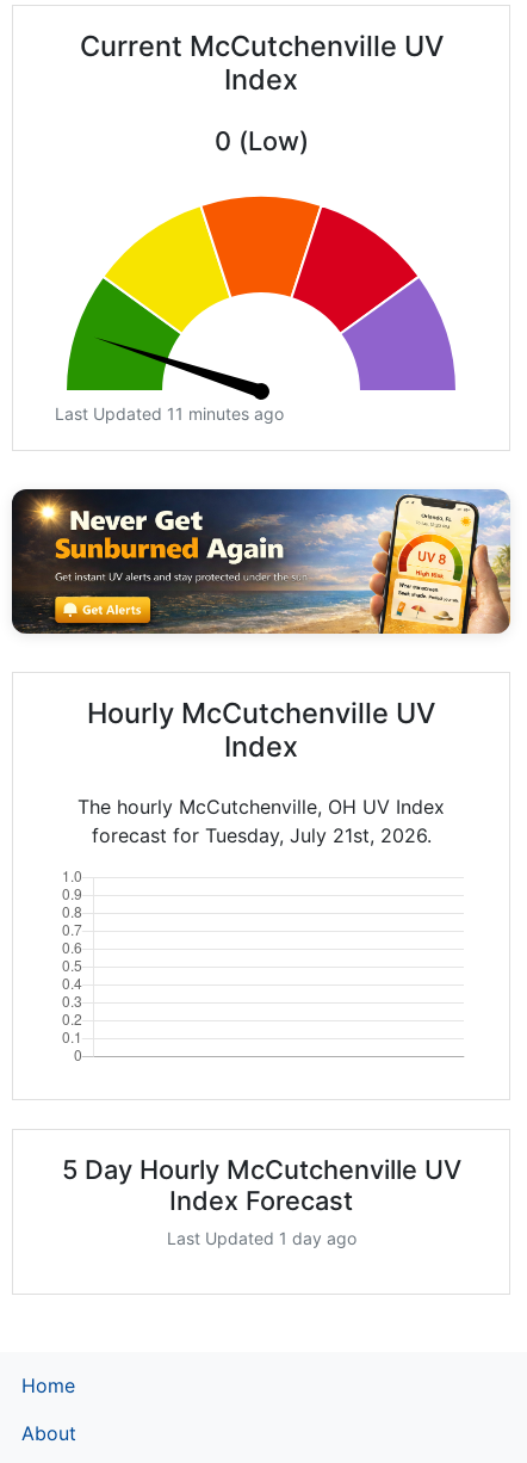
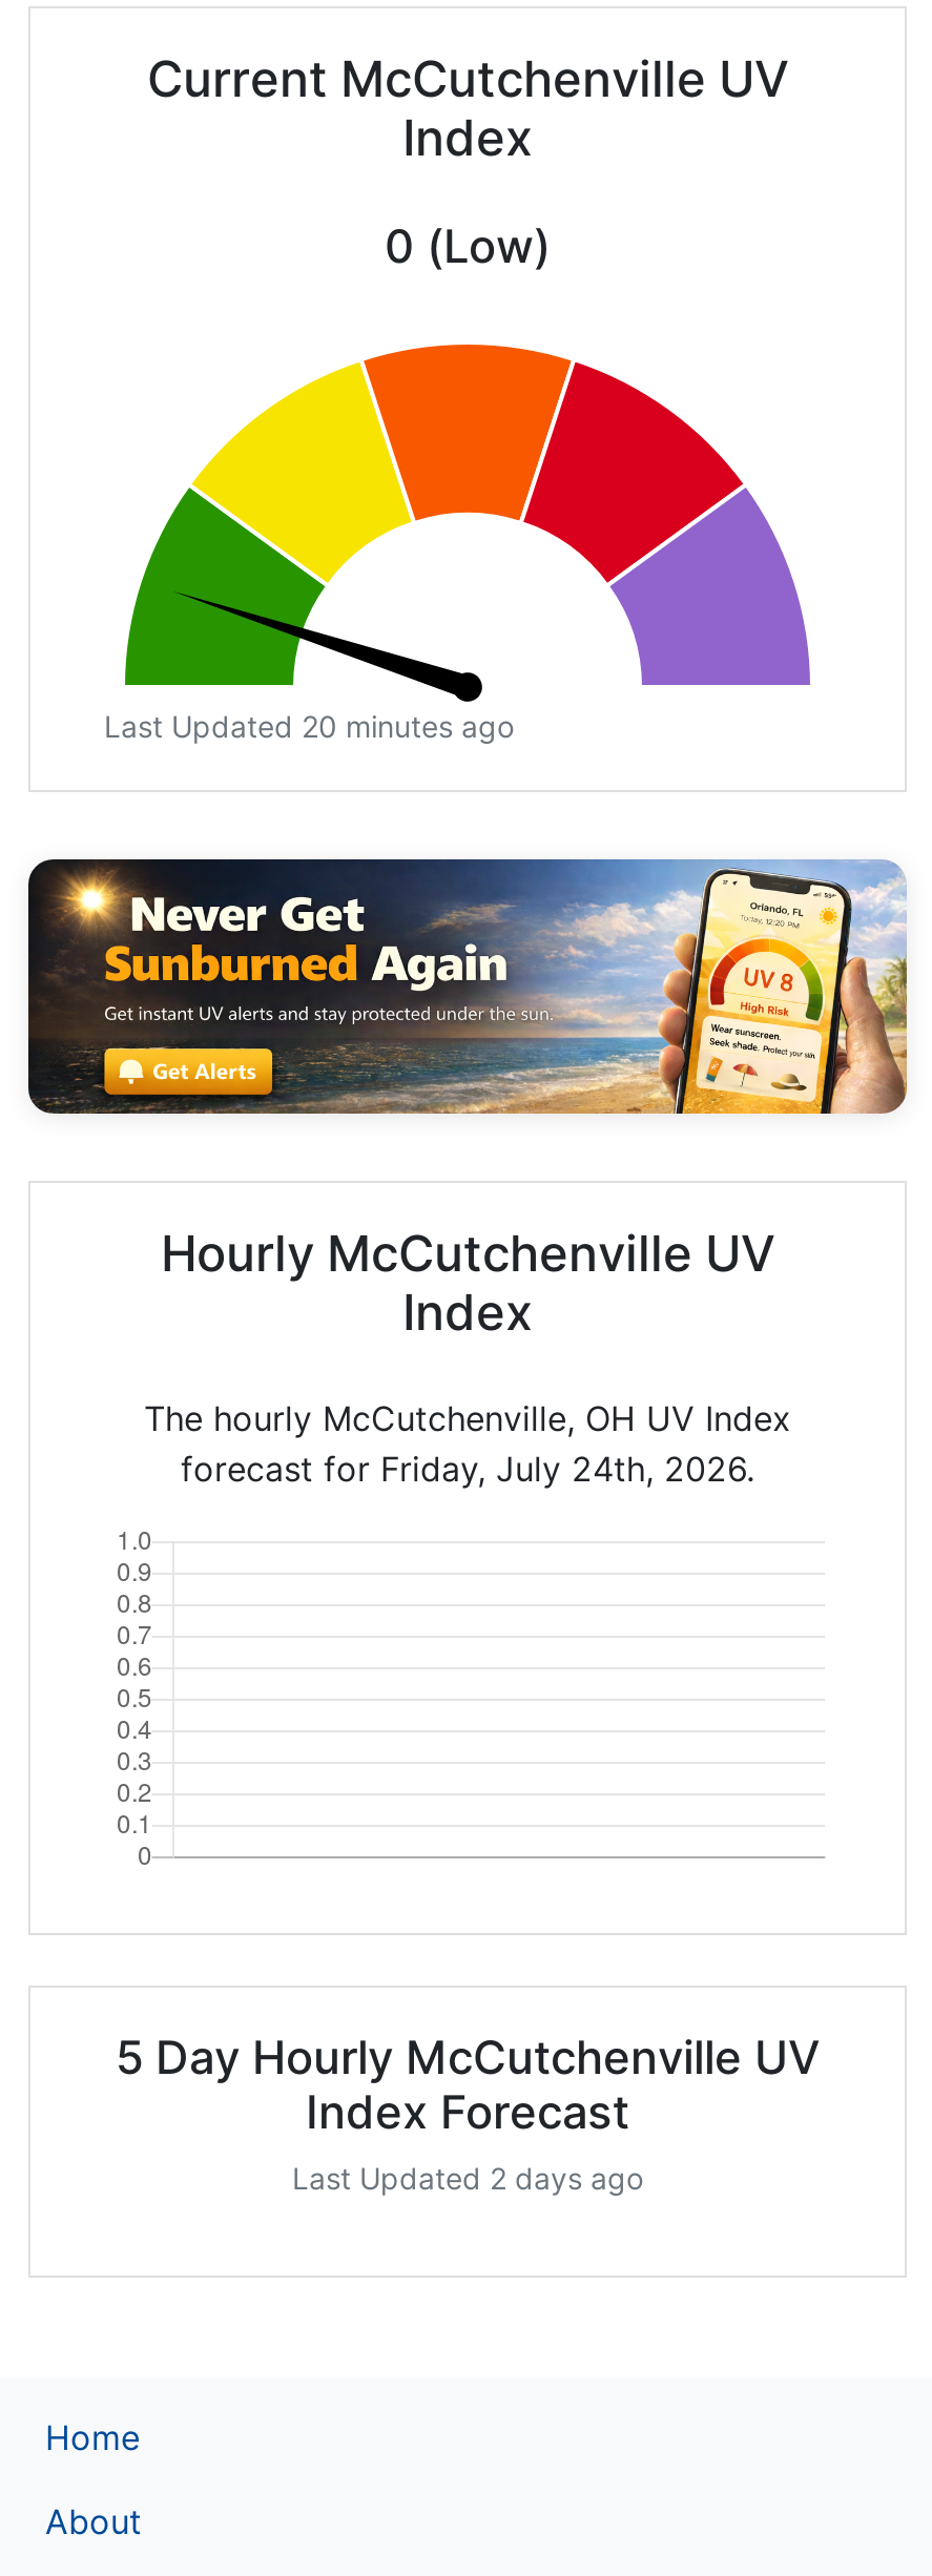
[55,404,284,424] Last Updated 11 minutes ago -> [104,709,514,744] Last Updated 20 minutes ago
[91,823,431,847] forecast for Tuesday, July 21st, 2026. -> [181,1447,754,1489] forecast for Friday, July 24th, 2026.
[166,1228,356,1248] Last Updated 1 day ago -> [292,2160,643,2195] Last Updated 2 days ago

